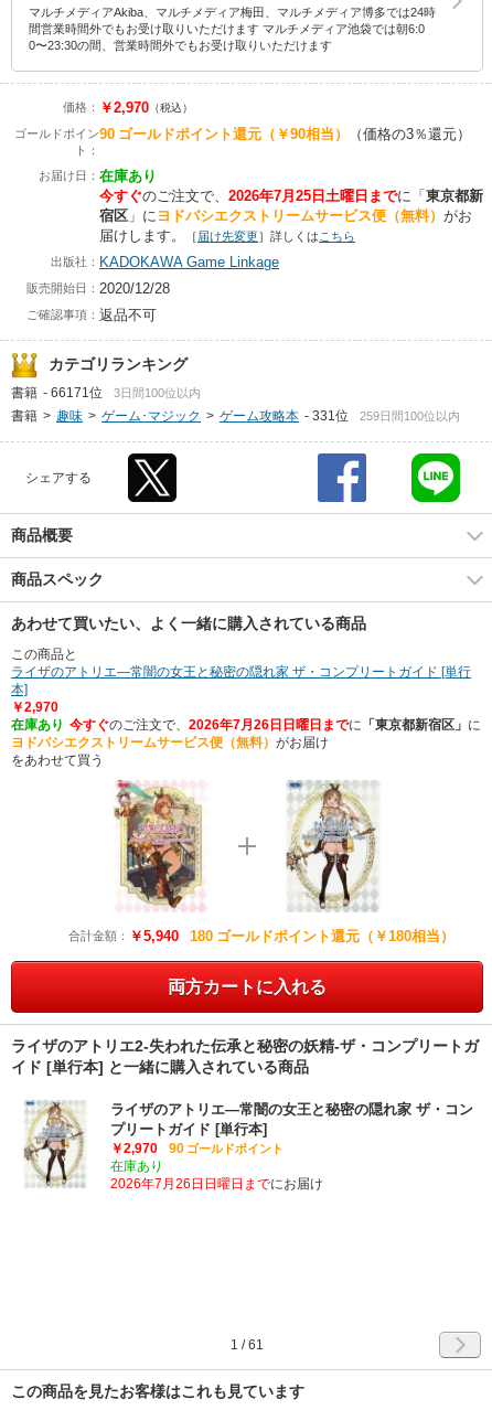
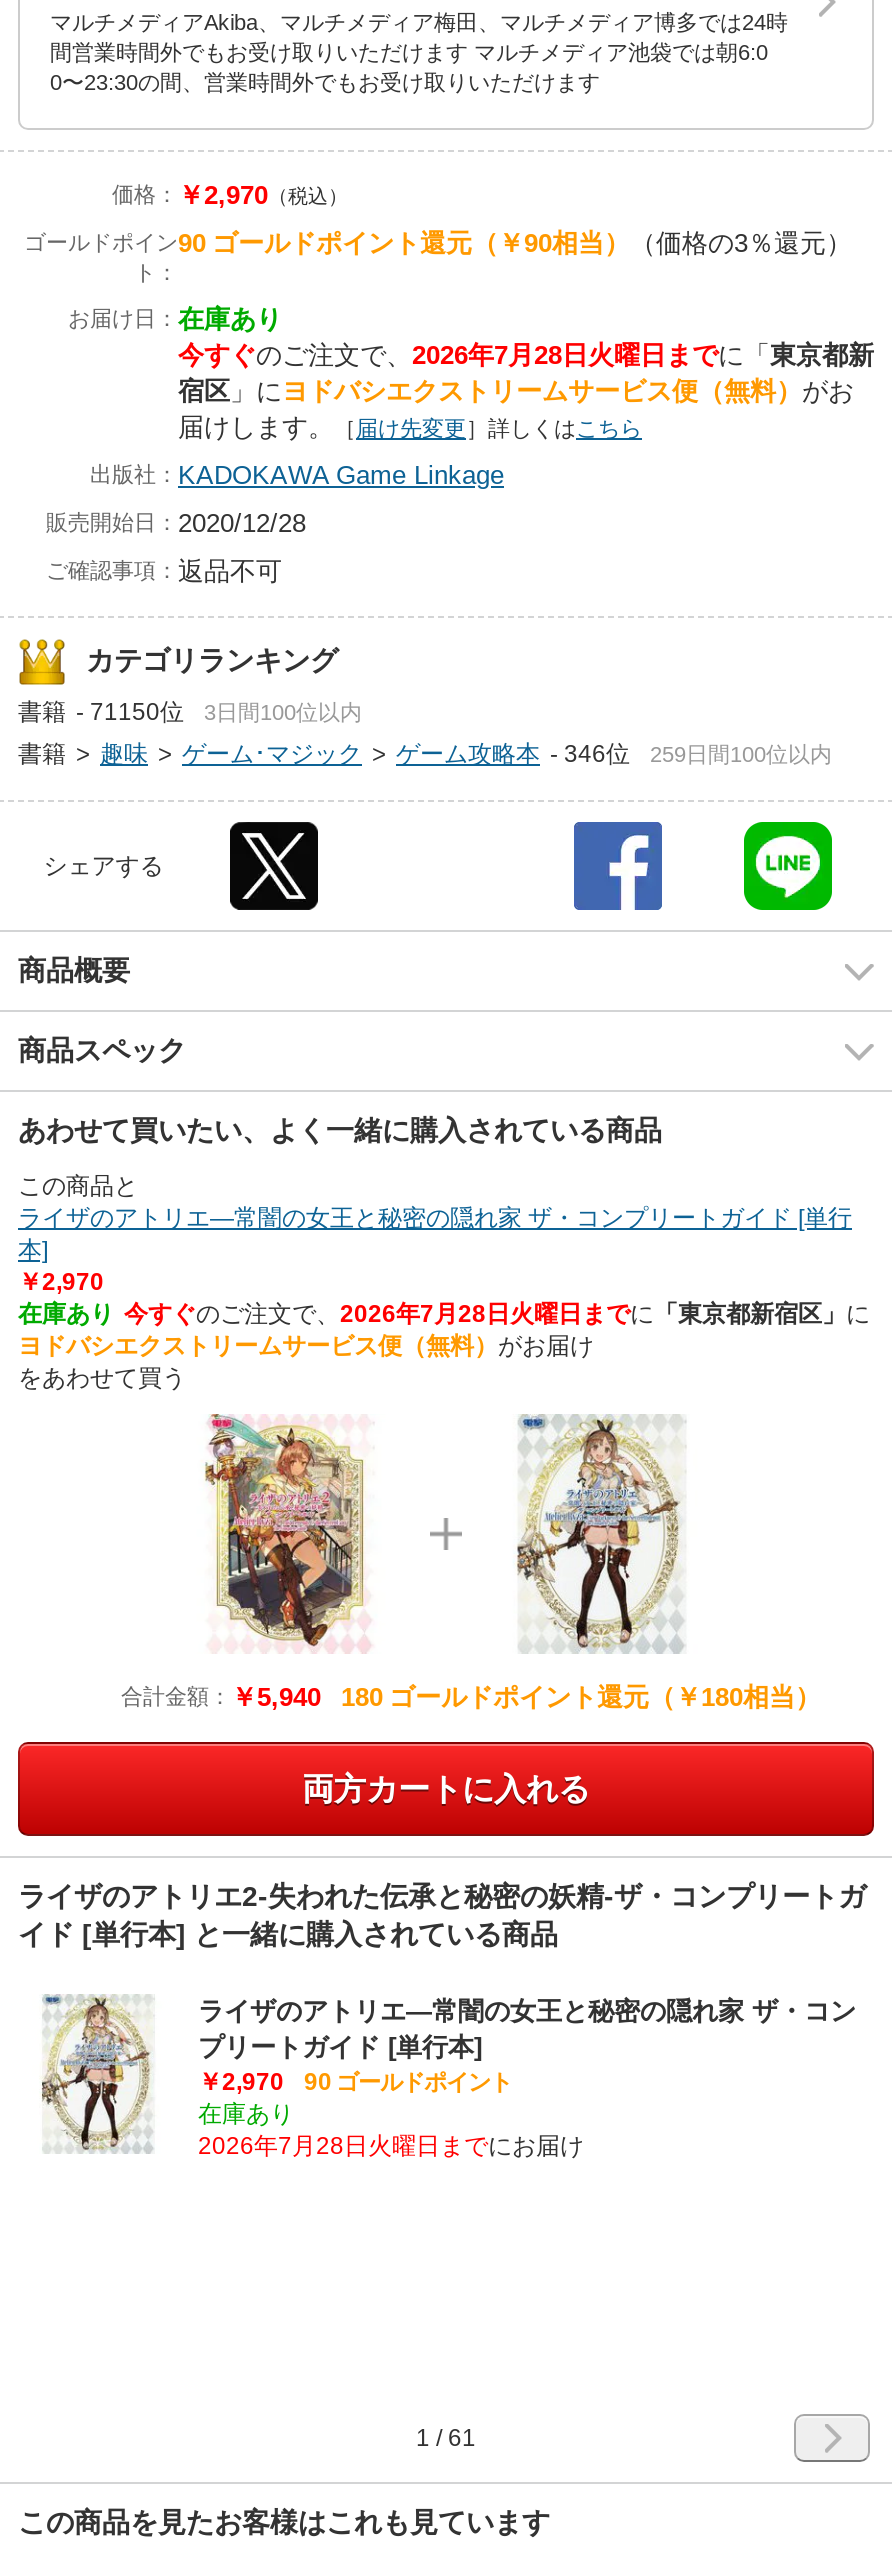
[99,188,483,204] 今すぐのご注文で、2026年7月25日土曜日までに「東京都新 -> [178,341,874,371] 今すぐのご注文で、2026年7月28日火曜日までに「東京都新
[11,385,201,401] 書籍 - 66171位 3日間100位以内 -> [18,699,362,727] 書籍 - 71150位 3日間100位以内
[11,409,349,424] 書籍 > 趣味 > ゲーム･マジック > ゲーム攻略本 - 331位 -> [18,741,630,769] 書籍 > 趣味 > ゲーム･マジック > ゲーム攻略本 - 346位
[11,717,481,733] 在庫あり 今すぐのご注文で、2026年7月26日日曜日までに「東京都新宿区」に -> [18,1301,870,1329] 在庫あり 今すぐのご注文で、2026年7月28日火曜日までに「東京都新宿区」に
[110,1176,323,1192] 2026年7月26日日曜日までにお届け -> [198,2133,584,2161] 2026年7月28日火曜日までにお届け

